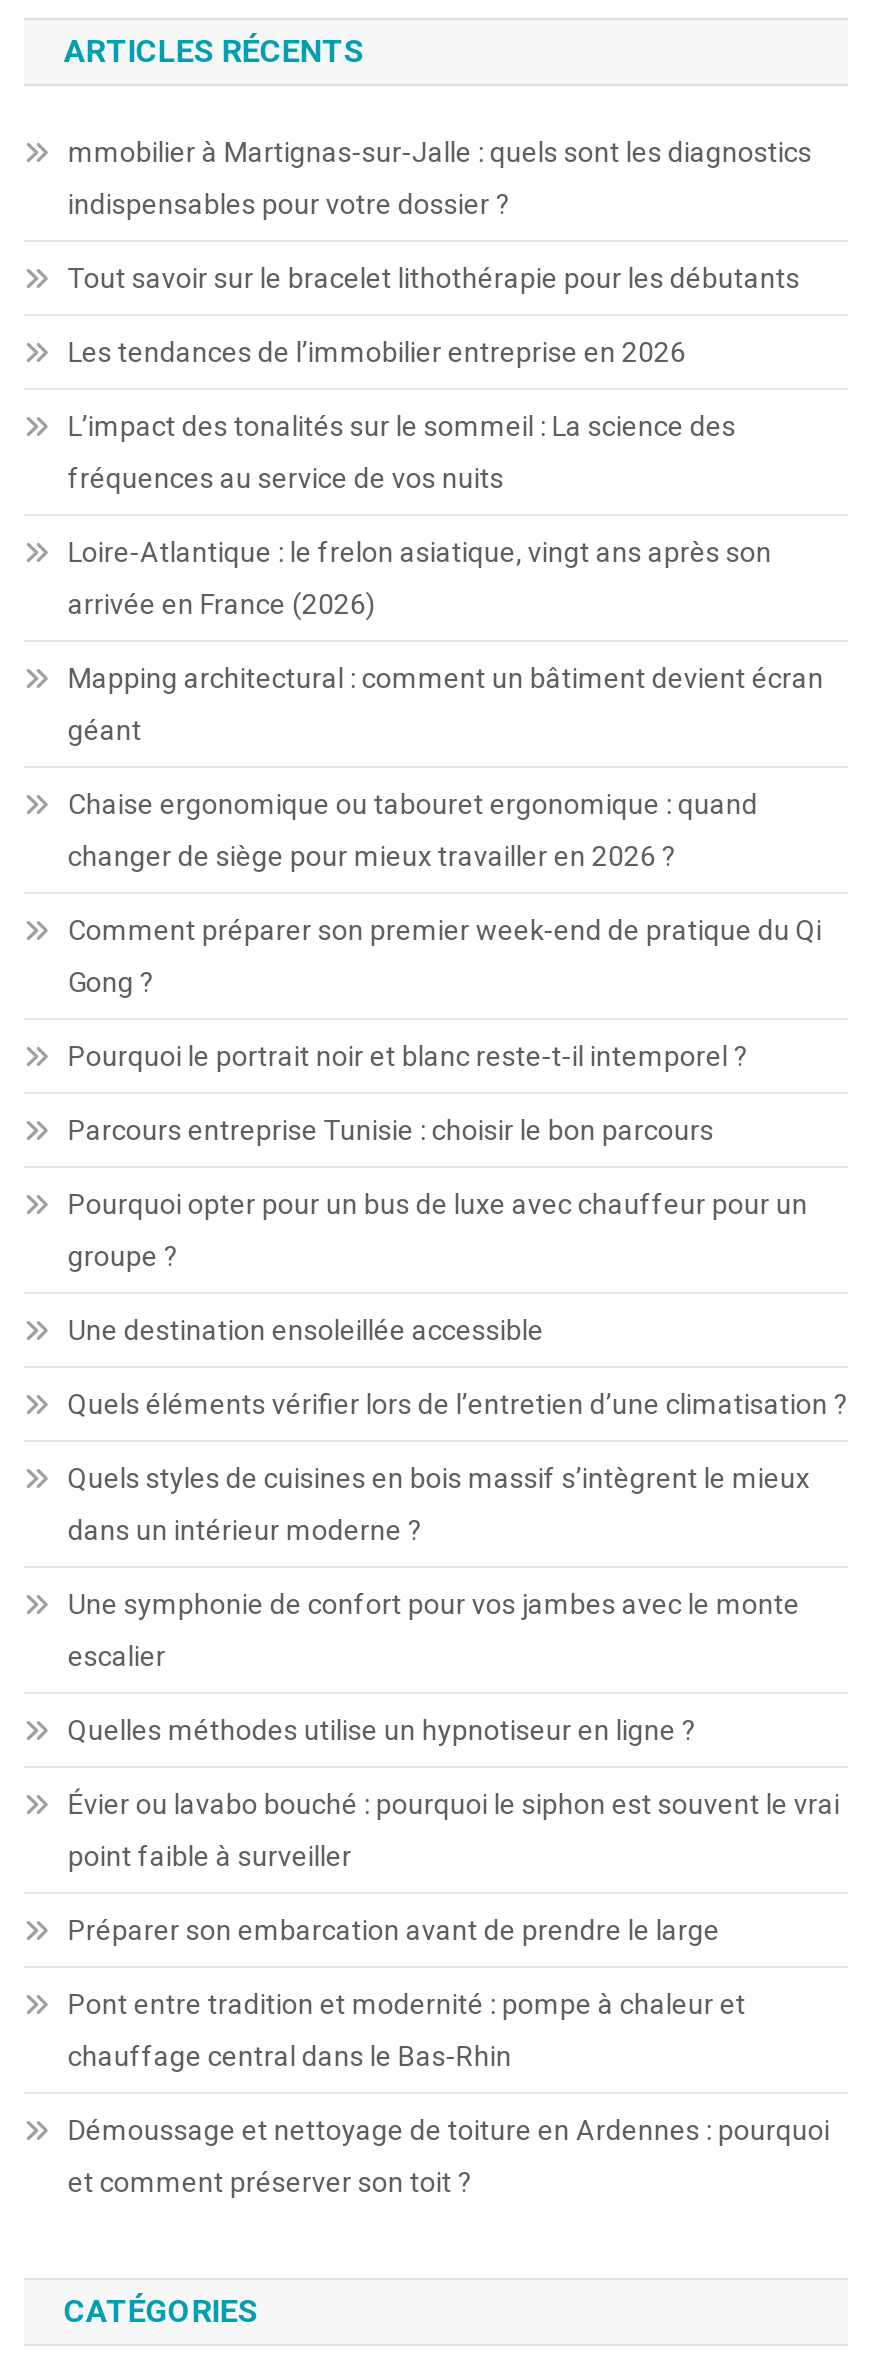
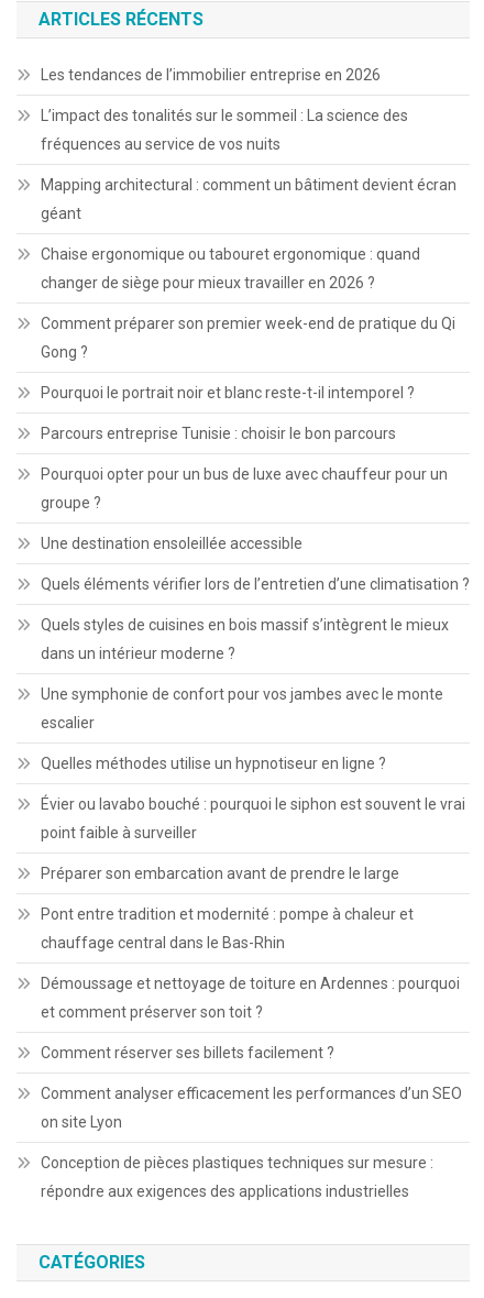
[68,136,812,294] mmobilier à Martignas-sur-Jalle : quels sont les diagnostics | indispensables pour votre dossier ? | Tout savoir sur le bracelet lithothérapie pour les débutants -> none
moved [68,336,736,494] -> [41,66,408,153]: Les tendances de l’immobilier entreprise en 2026 | L’impact des tonalités sur le sommeil : La science des | fréquences au service de vos nuits
[68,536,772,620] Loire-Atlantique : le frelon asiatique, vingt ans après son | arrivée en France (2026) -> none
moved [68,662,848,2198] -> [41,176,470,1021]: Mapping architectural : comment un bâtiment devient écran | géant | Chaise ergonomique ou tabouret ergonomique : quand | ... | Démoussage et nettoyage de toiture en Ardennes : pourquoi | et comment préserver son toit ?
none -> [41,1044,462,1200] Comment réserver ses billets facilement ? | Comment analyser efficacement les performances d’un SEO | on site Lyon | Conception de pièces plastiques techniques sur mesure : | répondre aux exigences des applications industrielles

